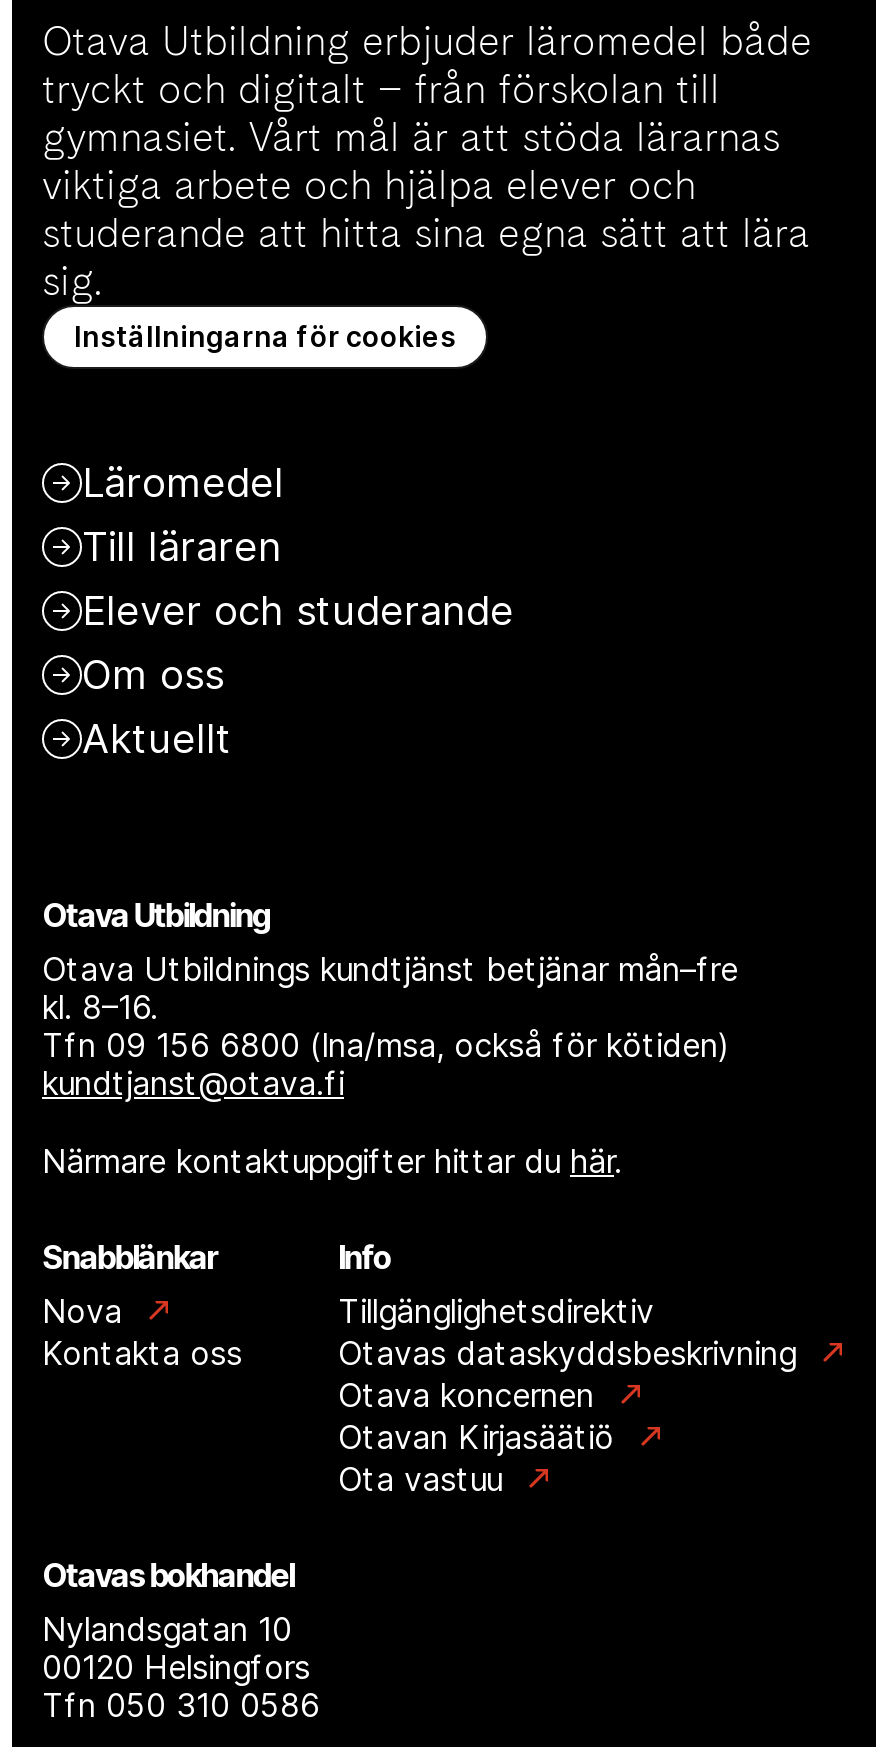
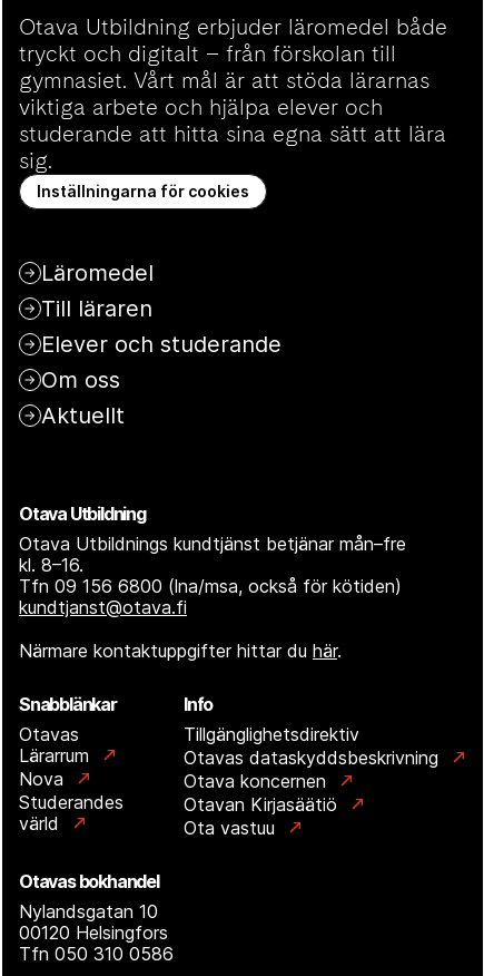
moved [42,1290,132,1330] -> [19,767,69,790]: Nova
none -> [19,723,95,766] Otavas | Lärarrum
[42,1332,242,1372] Kontakta oss -> [19,791,124,834] Studerandes | värld

